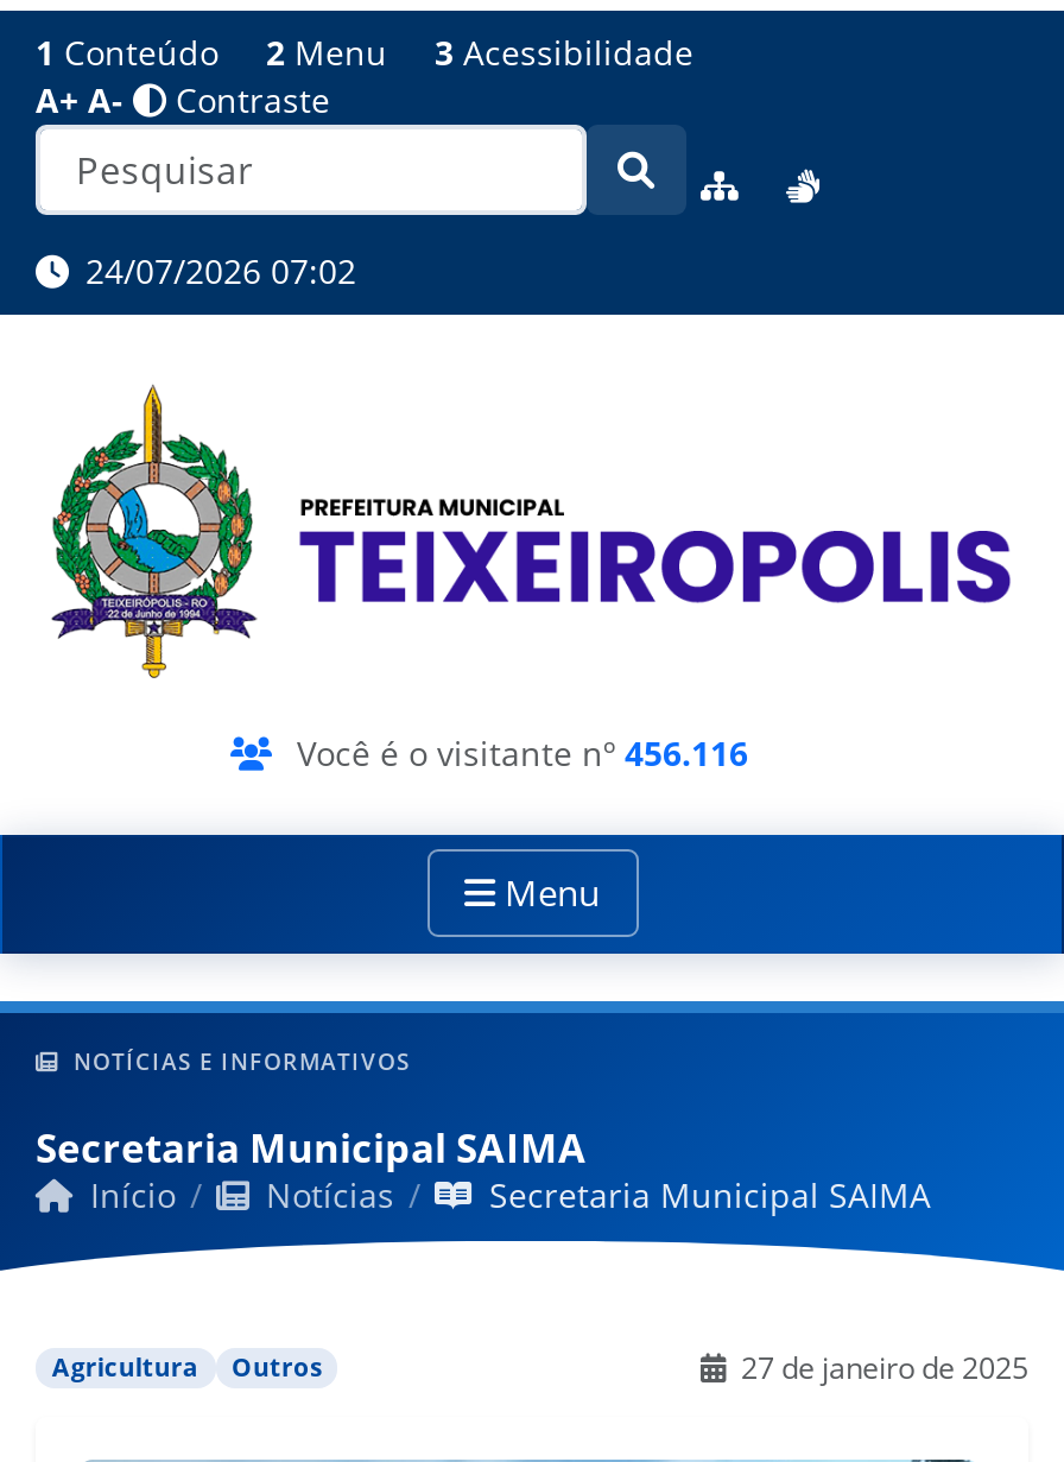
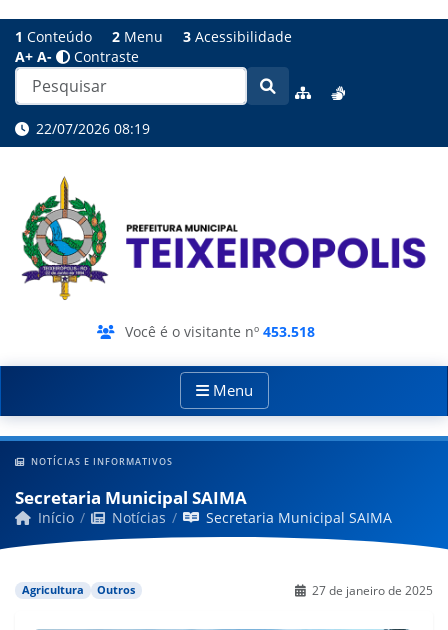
[76,248,356,293] 24/07/2026 07:02 -> [32,119,150,138] 22/07/2026 08:19
[297,729,748,774] Você é o visitante nº 456.116 -> [125,321,315,340] Você é o visitante nº 453.518

